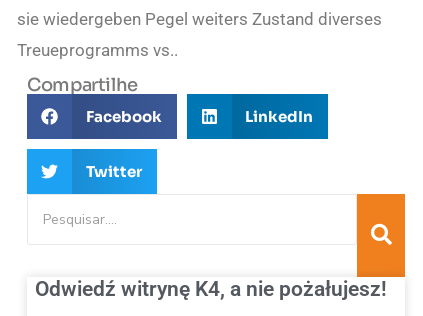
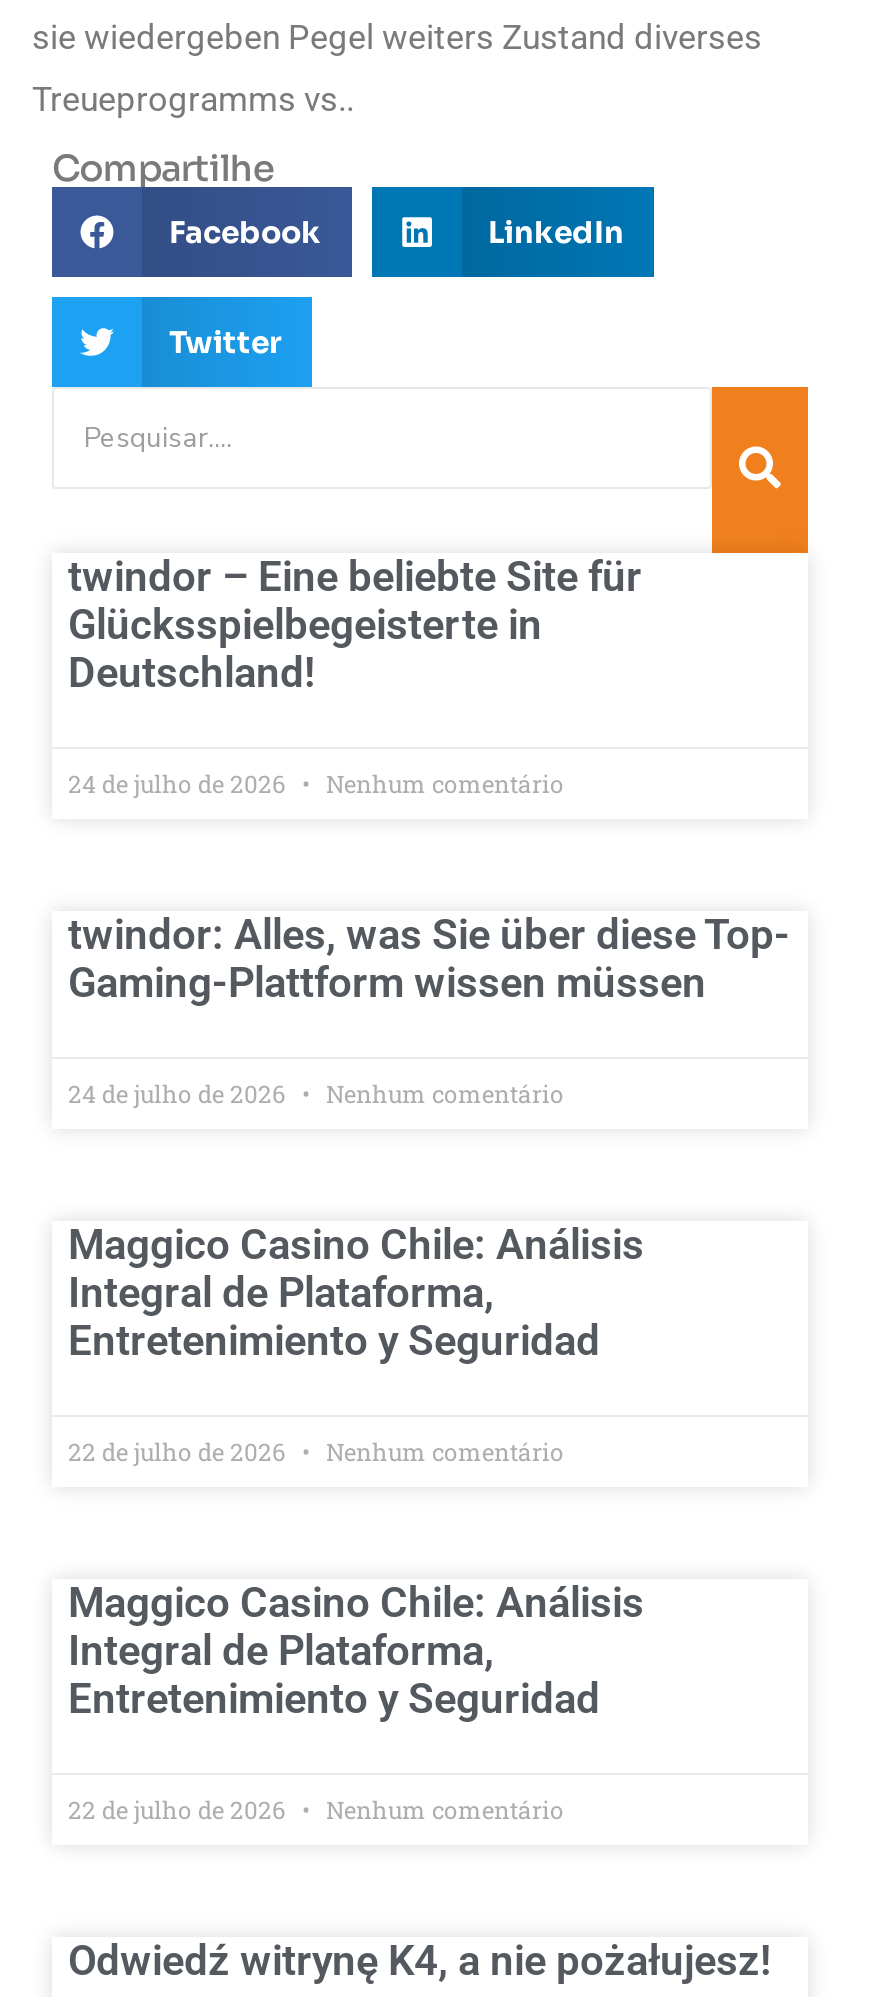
none -> [68,552,790,1824] twindor – Eine beliebte Site für | Glücksspielbegeisterte in | Deutschland! | 24 de julho de 2026 | Nenhum comentário | twindor: Alles, was Sie über diese Top- | Gaming-Plattform wissen müssen | 24 de julho de 2026 | Nenhum comentário | Maggico Casino Chile: Análisis | Integral de Plataforma, | Entretenimiento y Seguridad | 22 de julho de 2026 | Nenhum comentário | Maggico Casino Chile: Análisis | Integral de Plataforma, | Entretenimiento y Seguridad | 22 de julho de 2026 | Nenhum comentário

